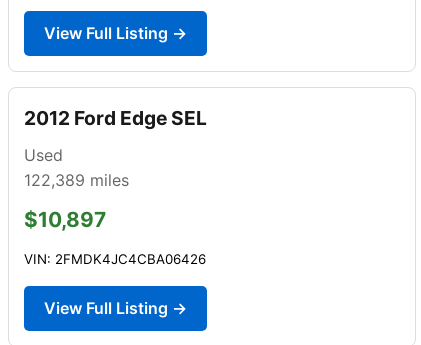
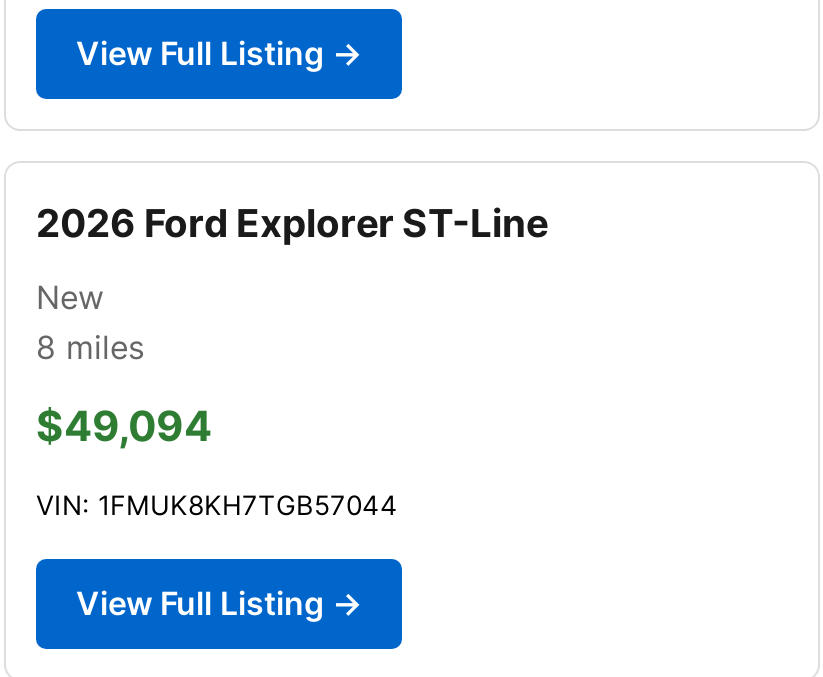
[24,106,207,130] 2012 Ford Edge SEL -> [36,199,548,247] 2026 Ford Explorer ST-Line
[24,145,129,190] Used | 122,389 miles -> [36,277,144,367] New | 8 miles
[24,207,106,232] $10,897 -> [36,401,212,451] $49,094
[24,251,206,267] VIN: 2FMDK4JC4CBA06426 -> [36,489,398,521] VIN: 1FMUK8KH7TGB57044

